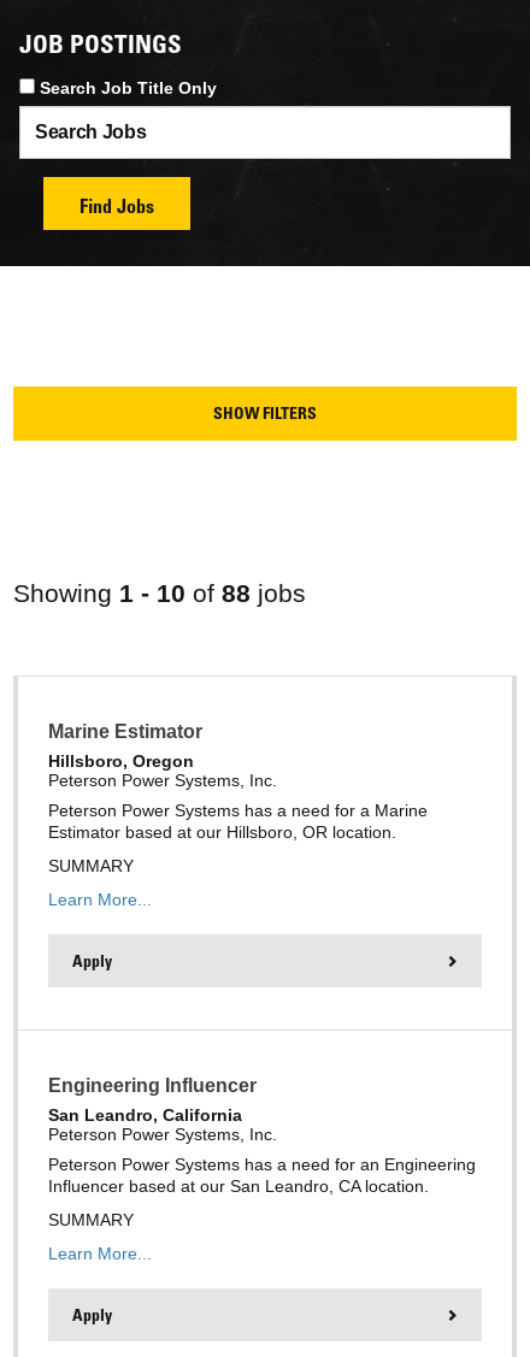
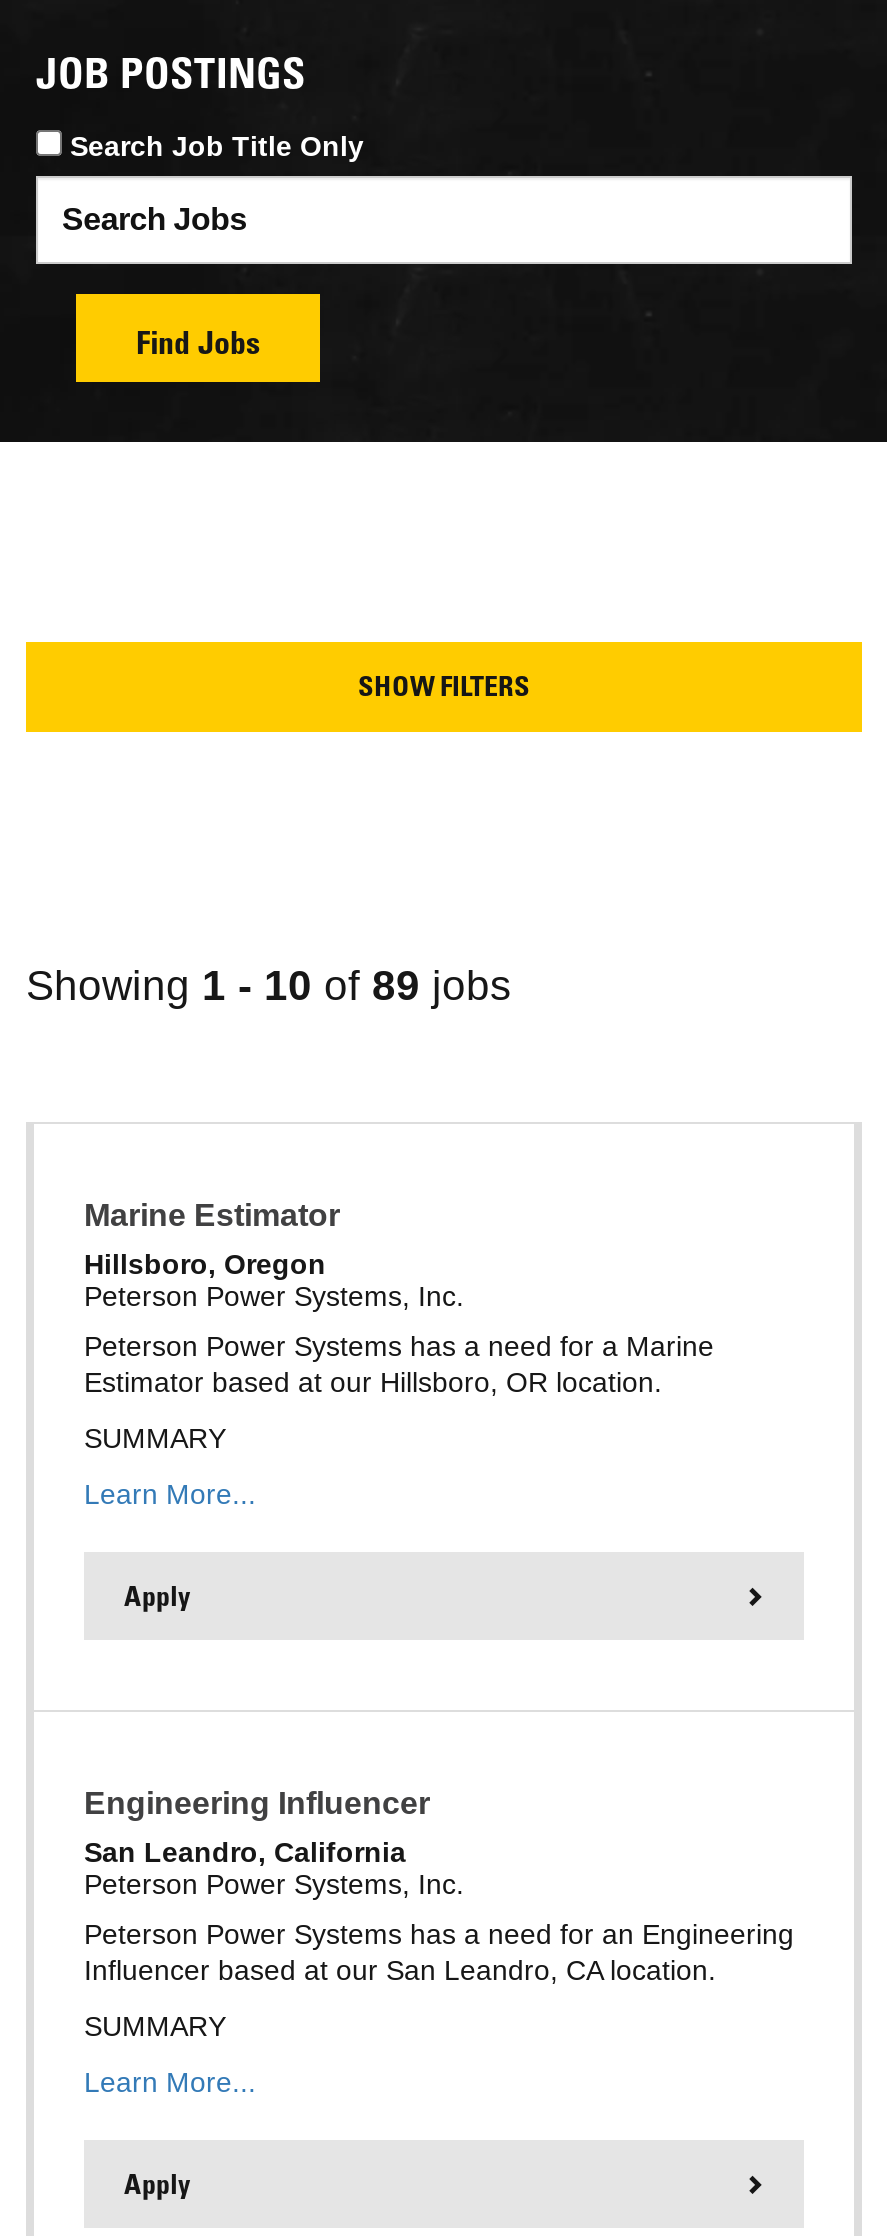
[13,579,306,607] Showing 1 - 10 of 88 jobs -> [26,962,512,1008] Showing 1 - 10 of 89 jobs

